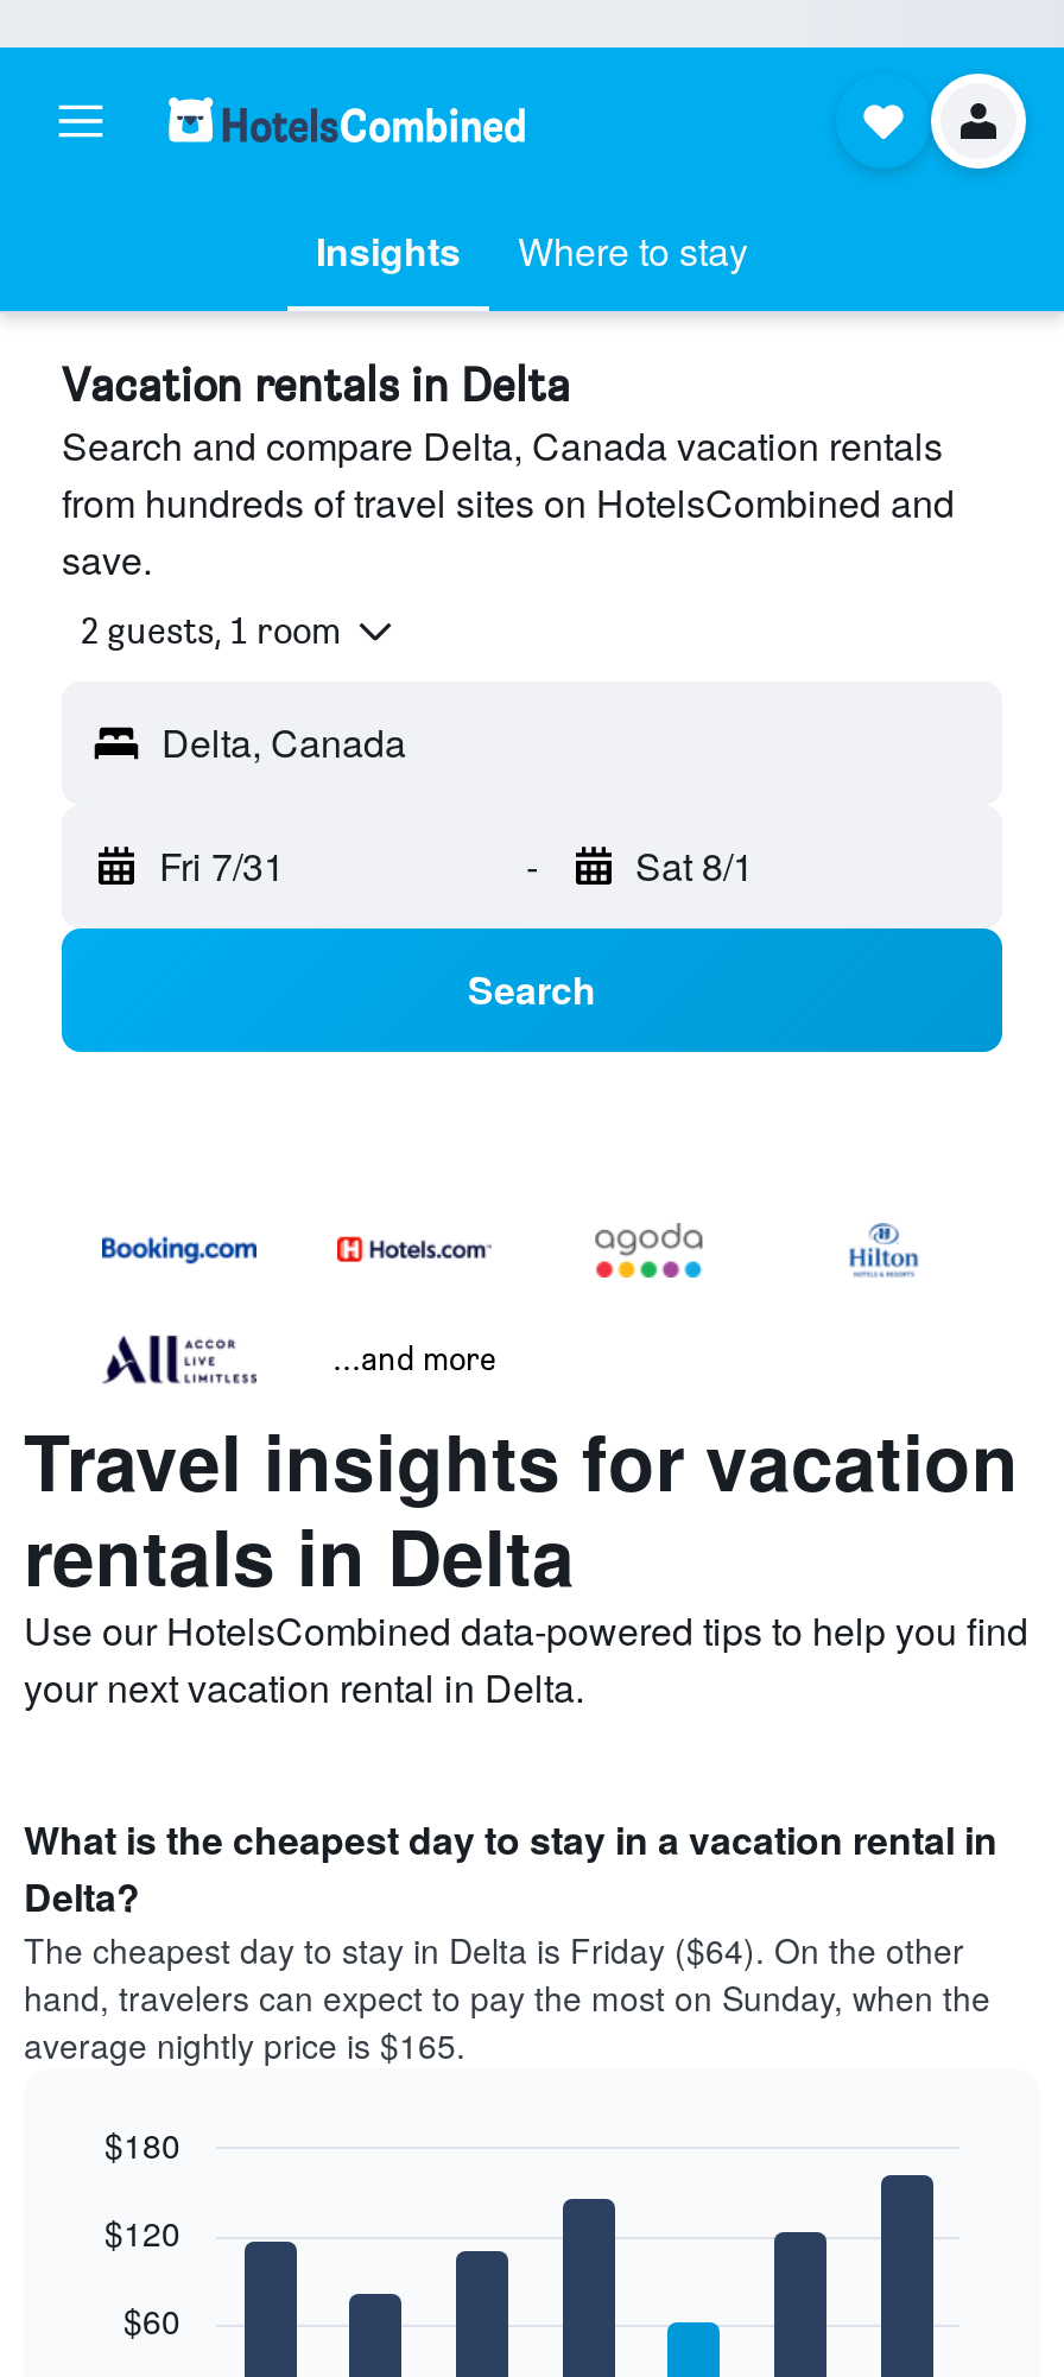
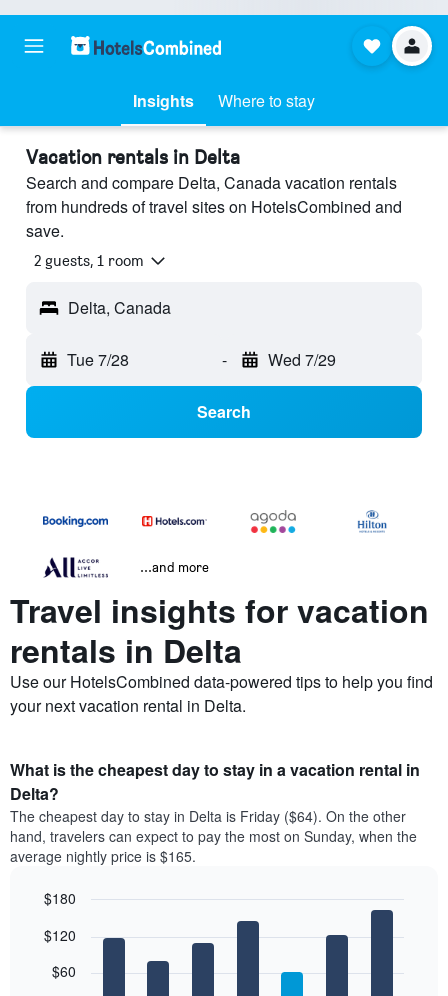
[159,839,285,893] Fri 7/31 -> [67,348,129,371] Tue 7/28
[635,839,754,893] Sat 8/1 -> [267,348,335,371] Wed 7/29

